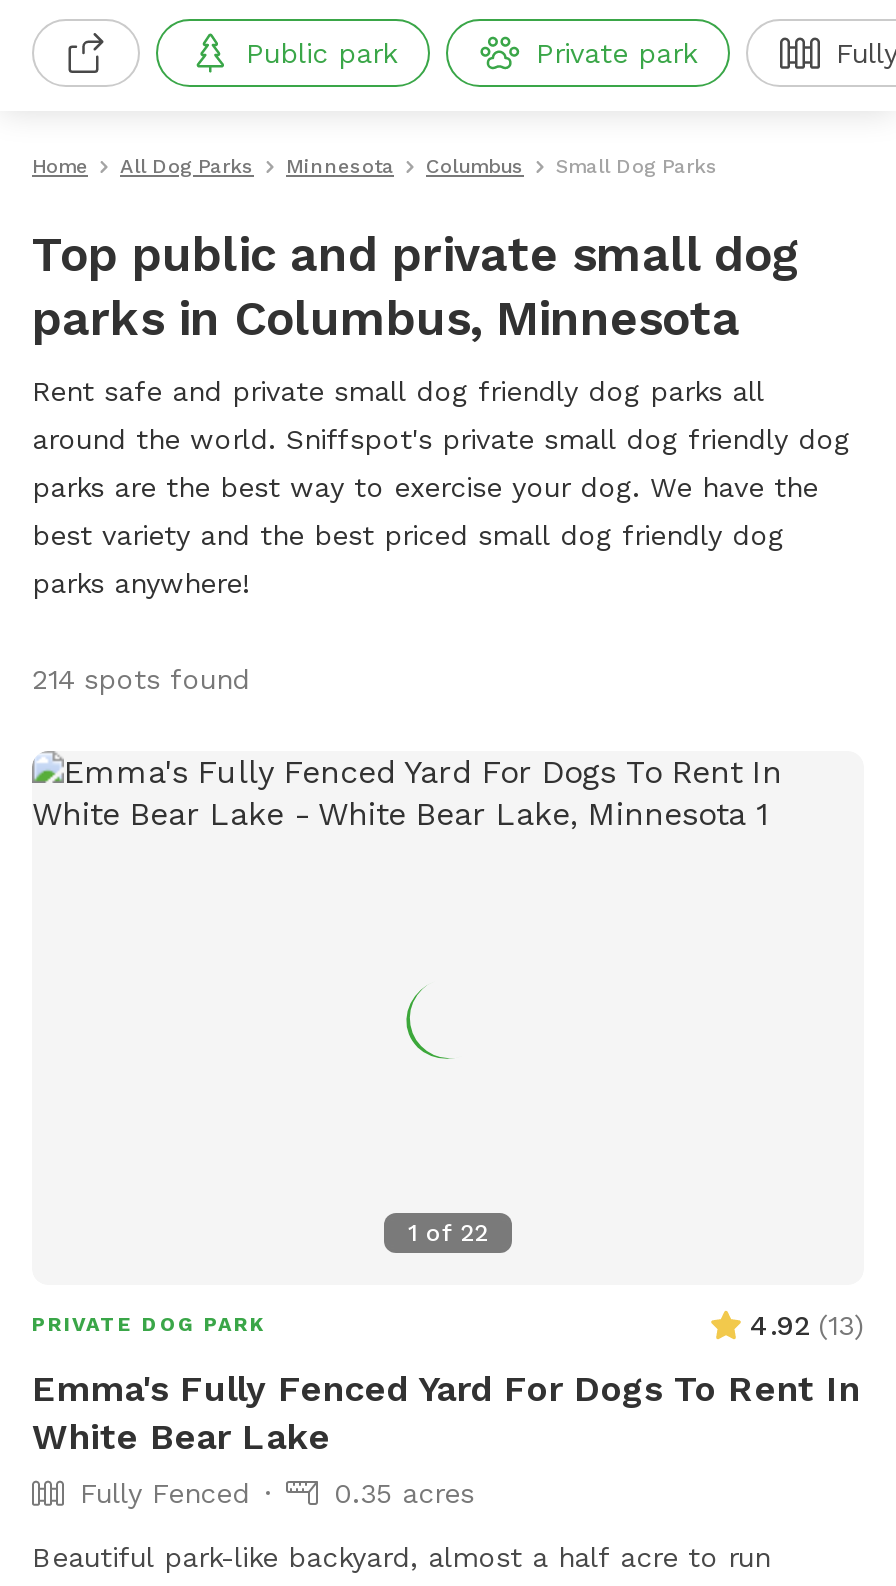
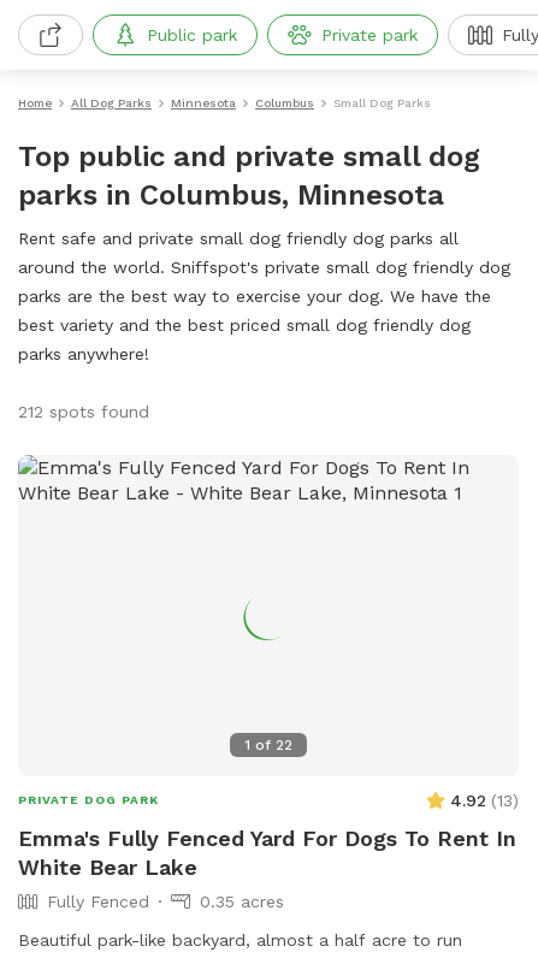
[32,663,250,695] 214 spots found -> [18,402,149,421] 212 spots found

